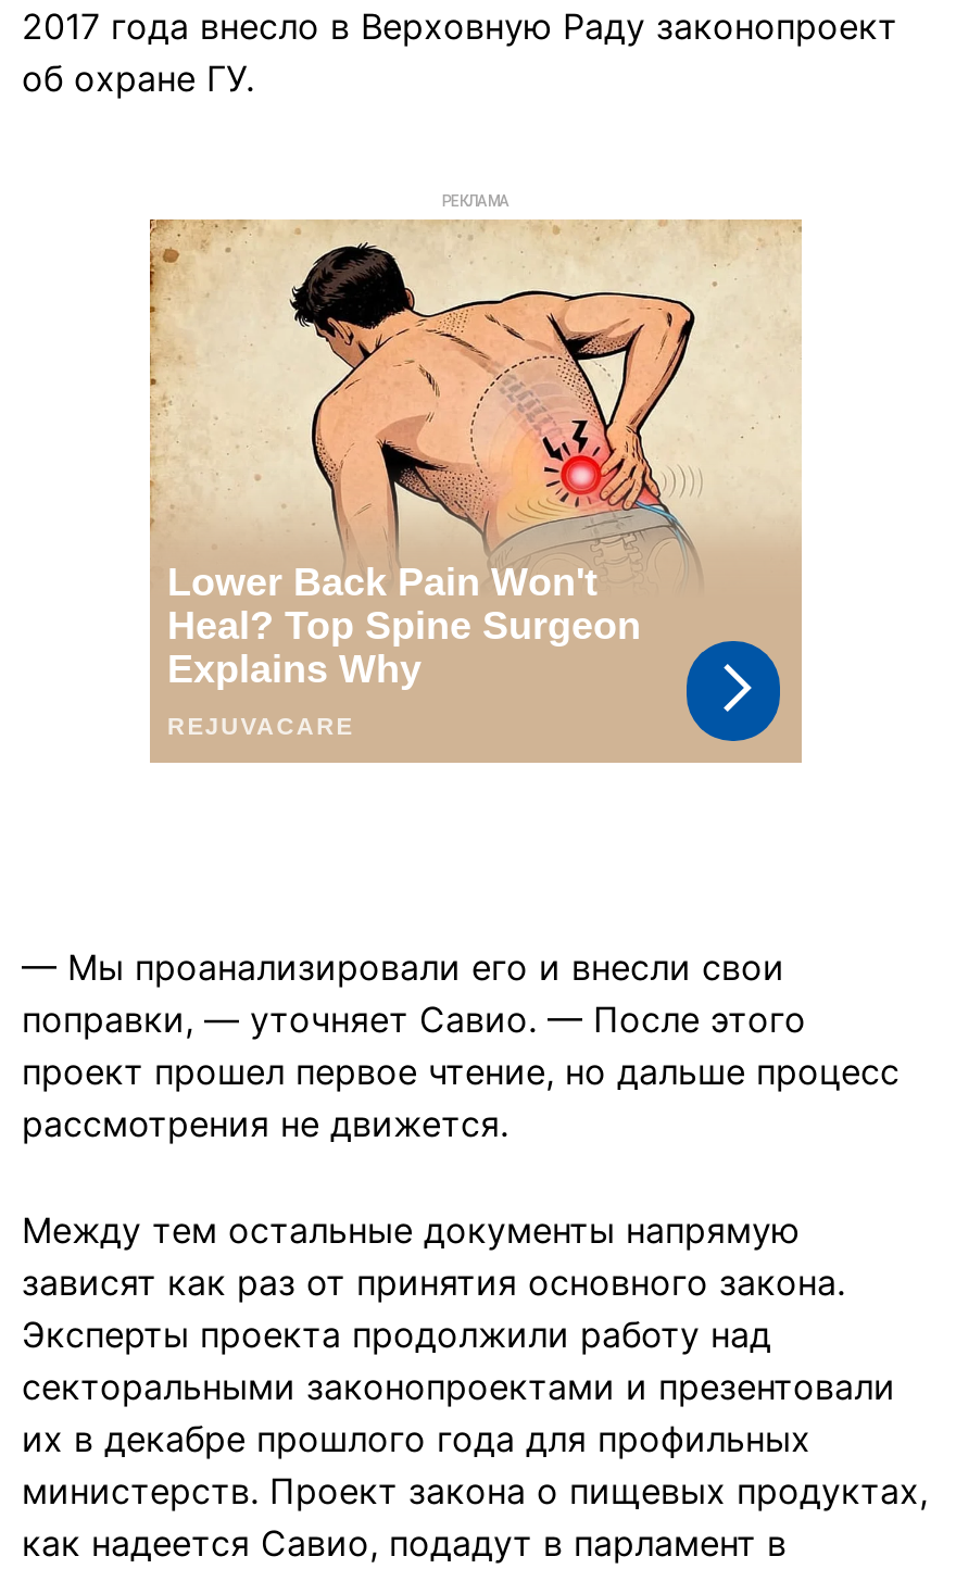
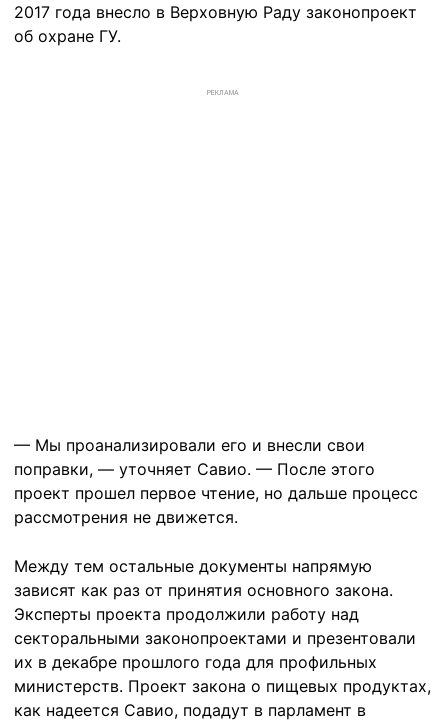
[148,217,804,765] [image] -> none

